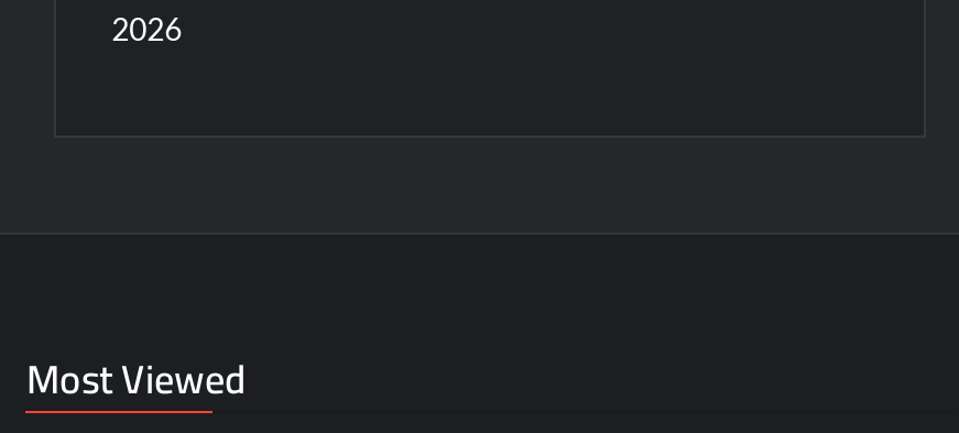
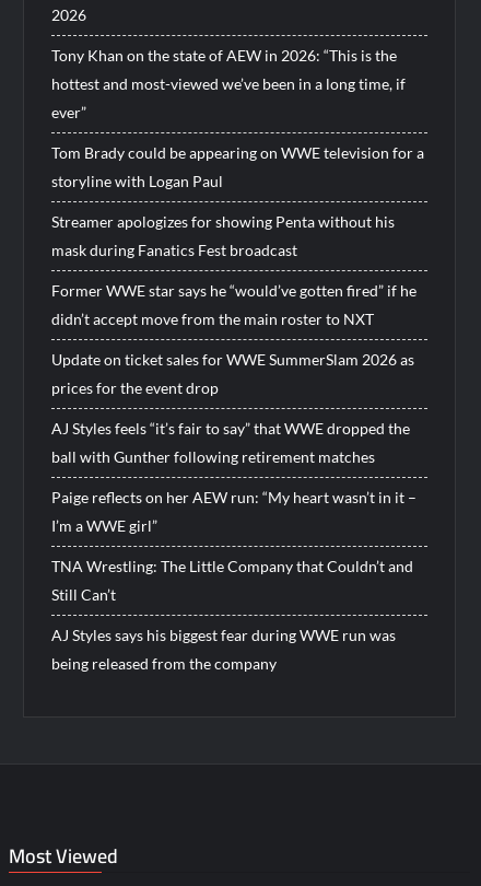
none -> [51,46,424,673] Tony Khan on the state of AEW in 2026: “This is the | hottest and most-viewed we’ve been in a long time, if | ever” | Tom Brady could be appearing on WWE television for a | storyline with Logan Paul | Streamer apologizes for showing Penta without his | mask during Fanatics Fest broadcast | Former WWE star says he “would’ve gotten fired” if he | didn’t accept move from the main roster to NXT | Update on ticket sales for WWE SummerSlam 2026 as | prices for the event drop | AJ Styles feels “it’s fair to say” that WWE dropped the | ball with Gunther following retirement matches | Paige reflects on her AEW run: “My heart wasn’t in it – | I’m a WWE girl” | TNA Wrestling: The Little Company that Couldn’t and | Still Can’t | AJ Styles says his biggest fear during WWE run was | being released from the company

